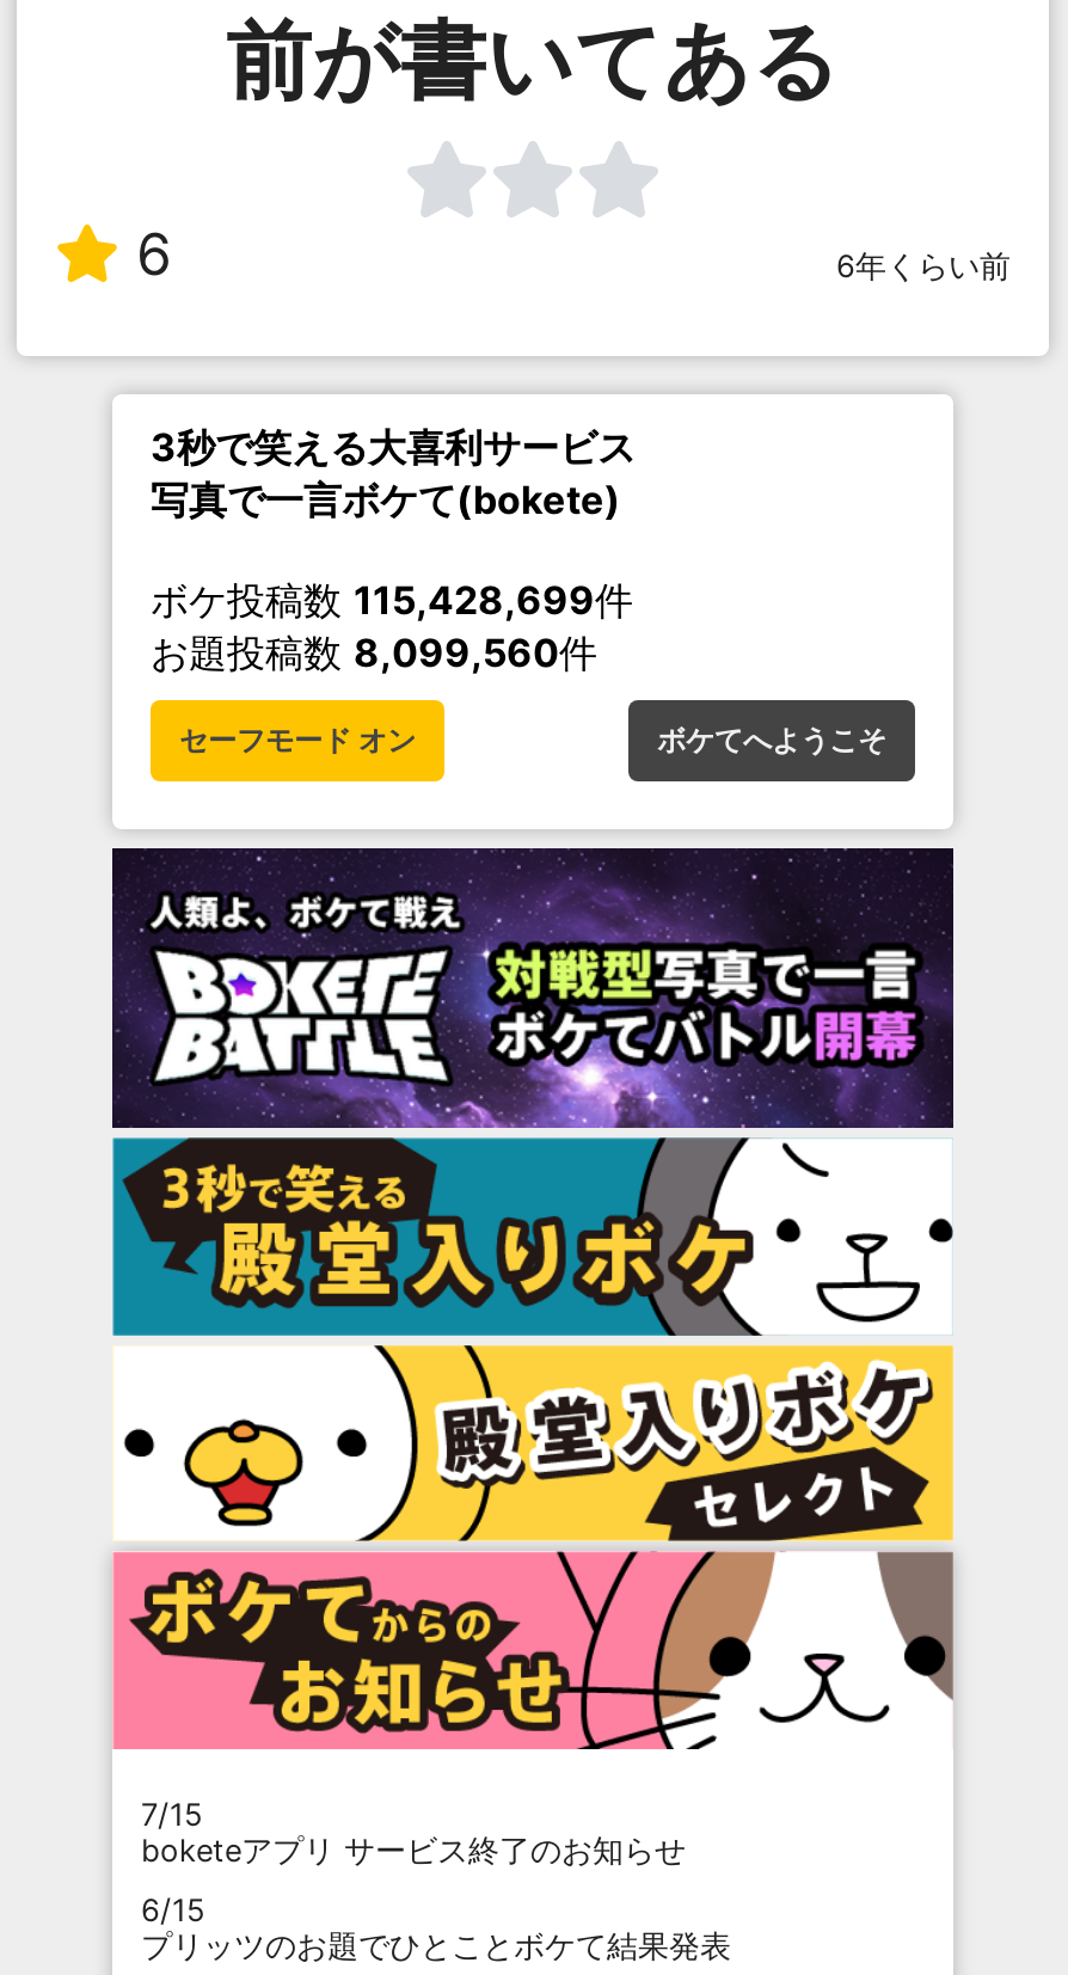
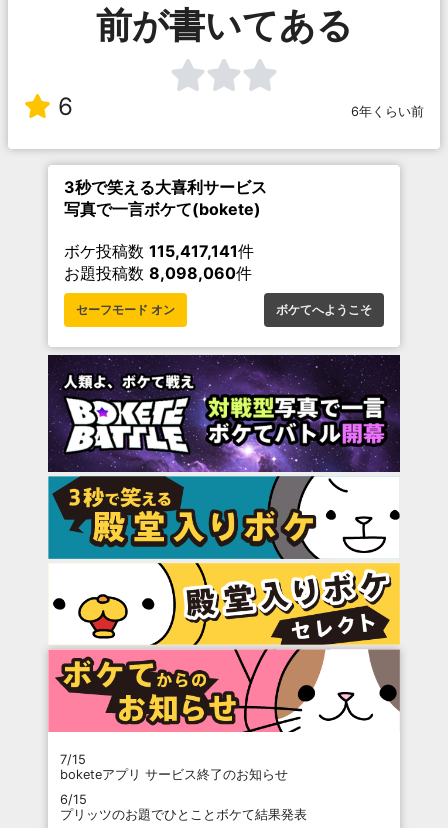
[151,575,633,623] ボケ投稿数115,428,699件 -> [64,241,254,261] ボケ投稿数115,417,141件
[151,628,597,675] お題投稿数8,099,560件 -> [64,263,252,283] お題投稿数8,098,060件

